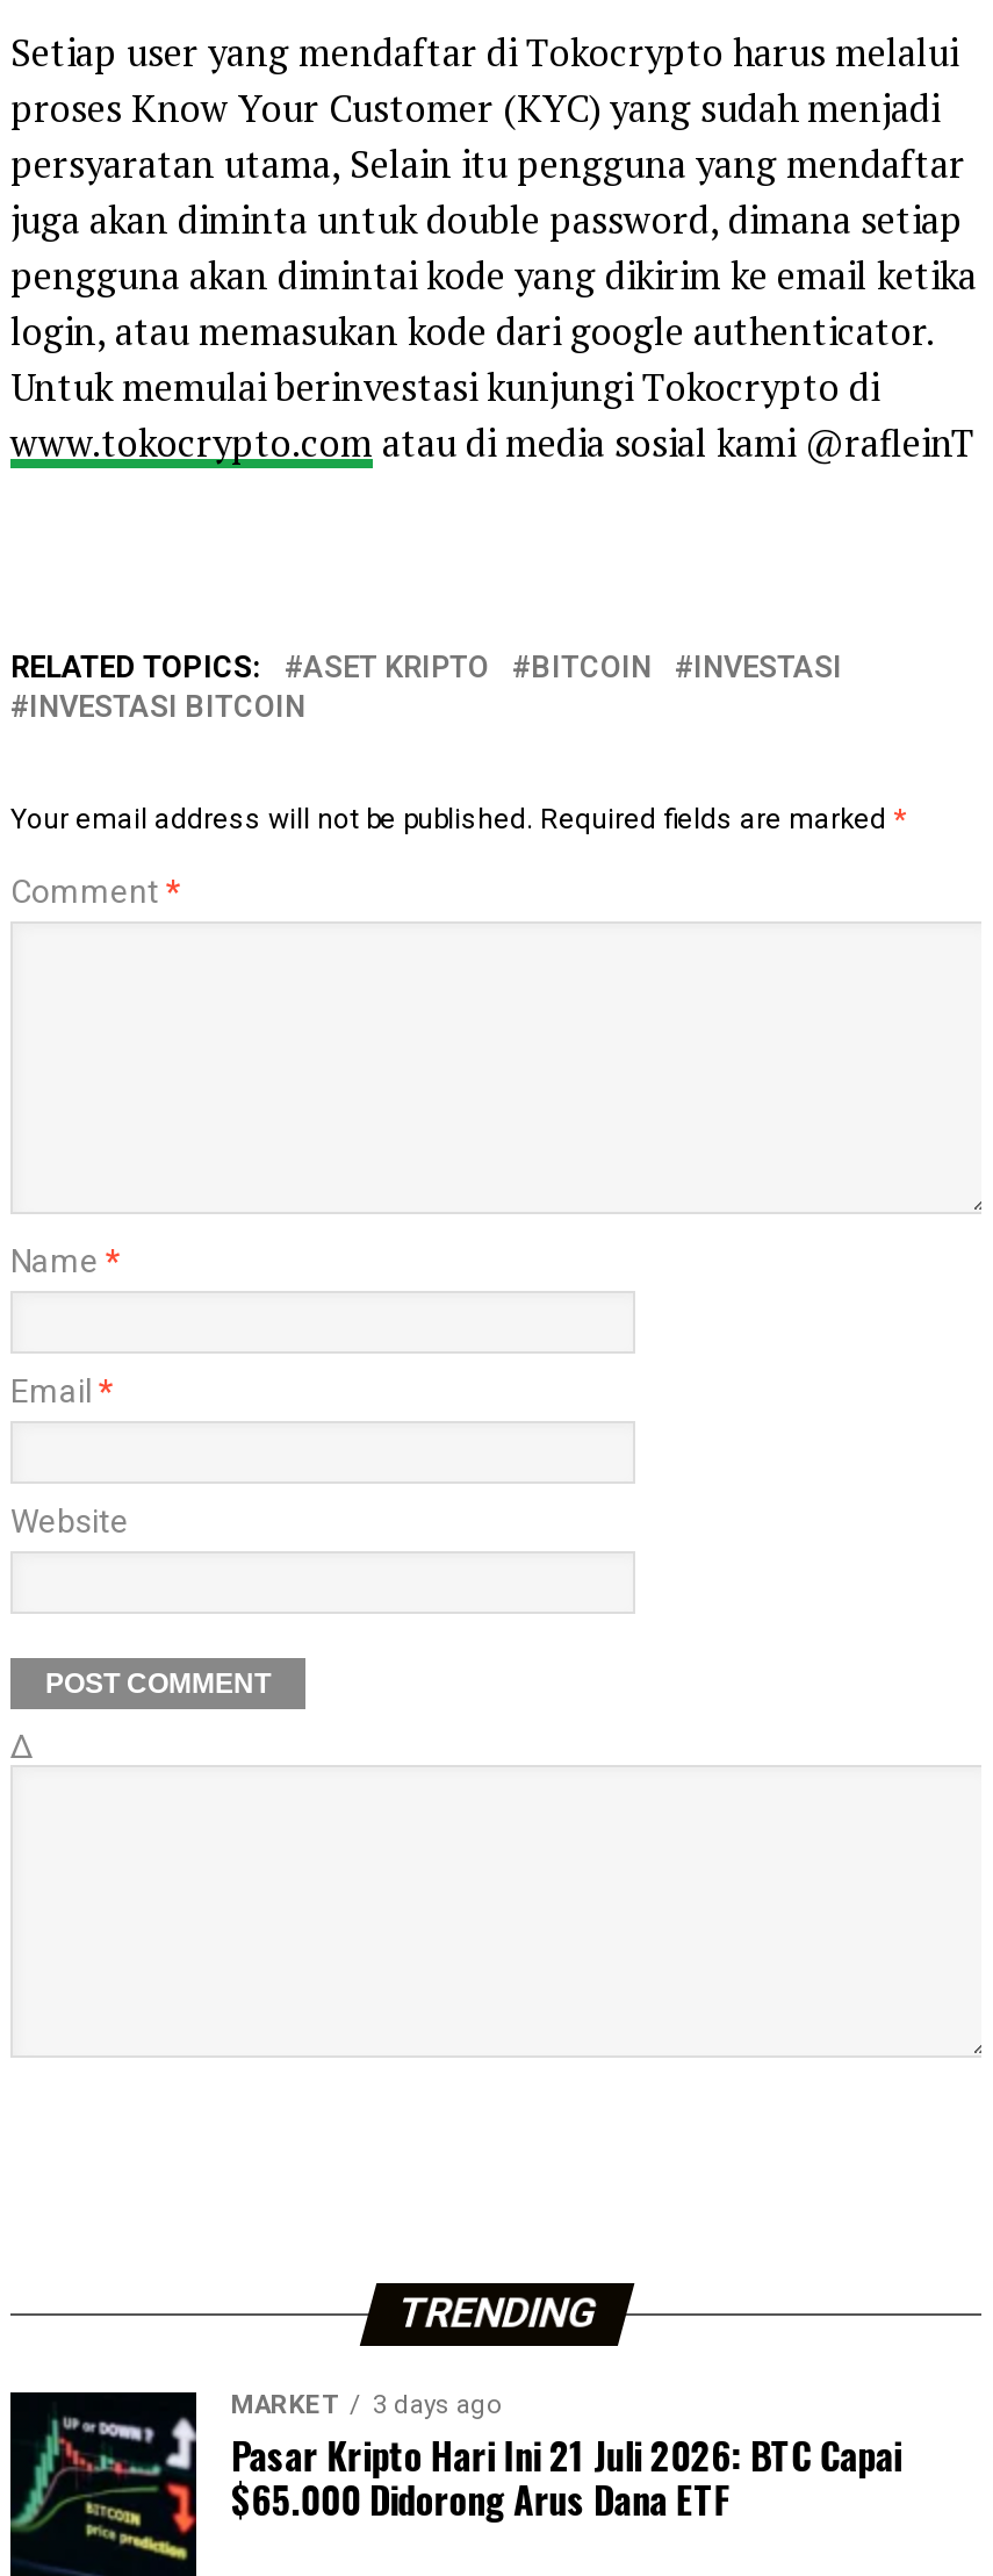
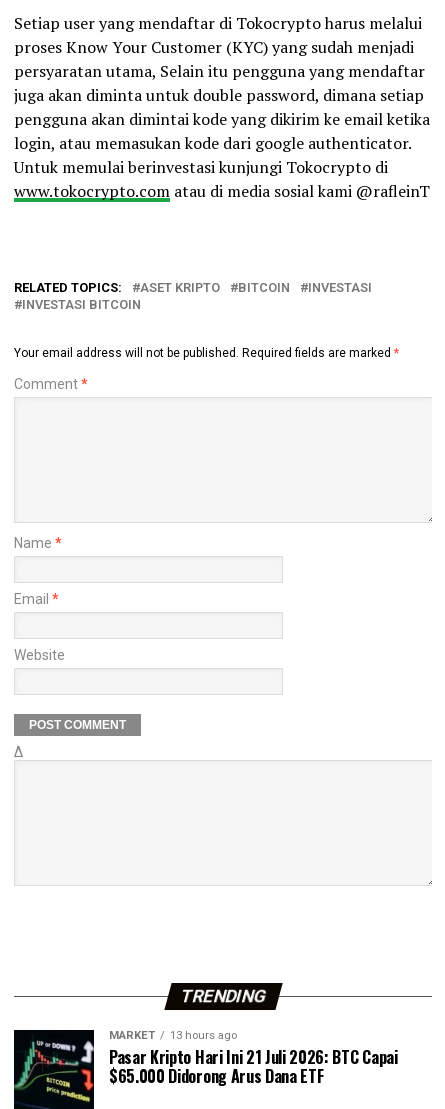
[231,2391,501,2421] MARKET 3 days ago -> [109,1029,237,1042] MARKET 13 hours ago

